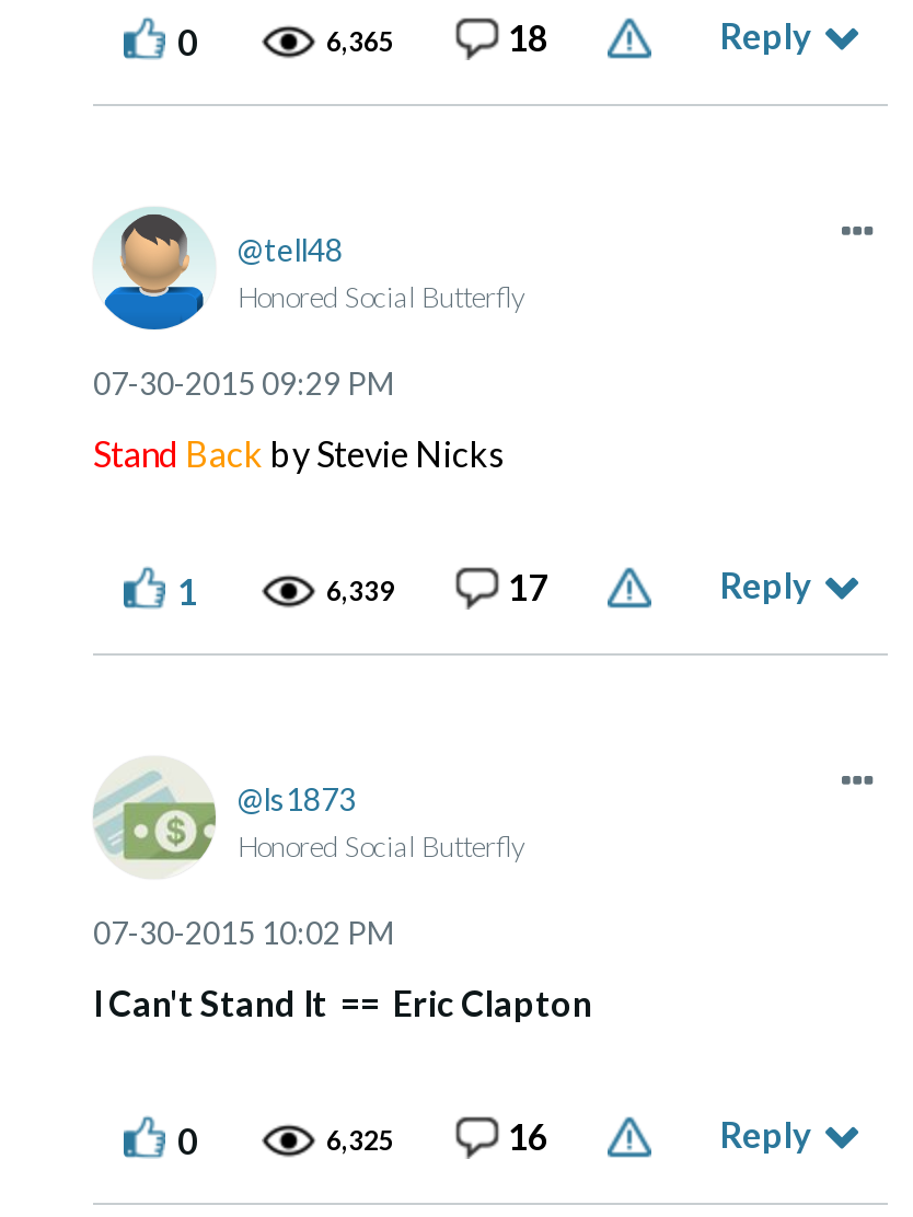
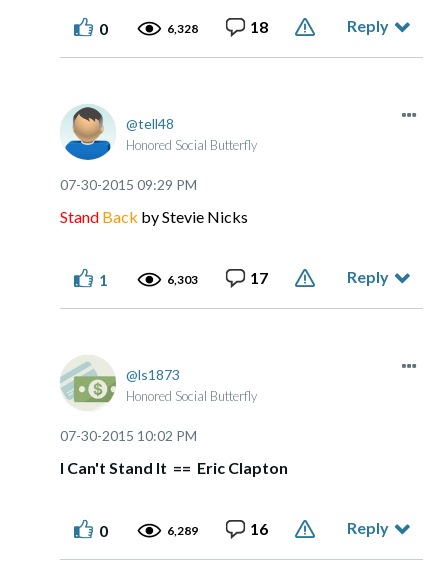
[326,25,394,57] 6,365 -> [166,21,197,36] 6,328
[326,574,394,607] 6,339 -> [166,272,197,287] 6,303
[326,1123,394,1156] 6,325 -> [166,523,197,538] 6,289

